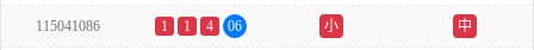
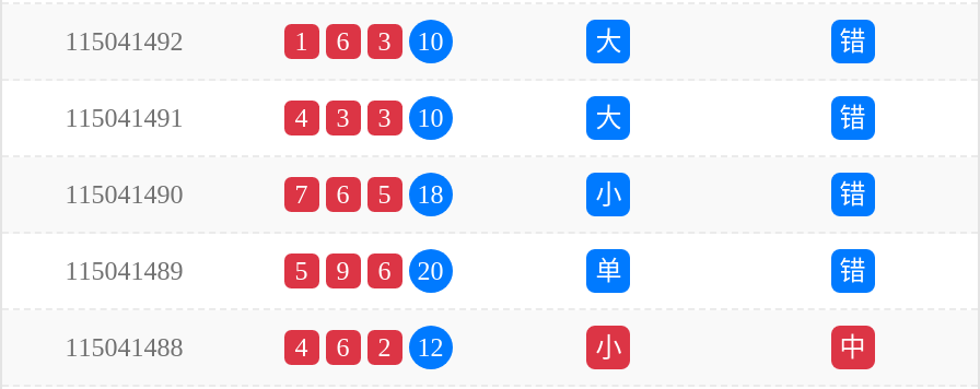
[36,18,100,35] 115041086 -> [65,26,183,57] 115041492
[183,18,190,35] 1 -> [65,26,866,133] 6 | 3 | 10 | 大 | 错 | 115041491
[227,18,242,35] 06 -> [65,103,866,363] 3 | 3 | 10 | 大 | 错 | 115041490 | 7 | 6 | 5 | 18 | 小 | 错 | 115041489 | 5 | 9 | 6 | 20 | 单 | 错 | 115041488 | 4 | 6 | 2 | 12

